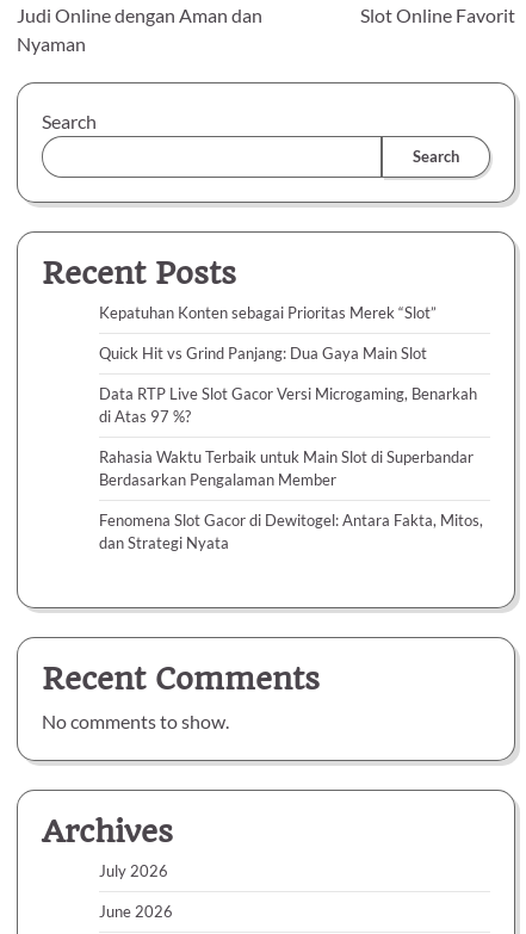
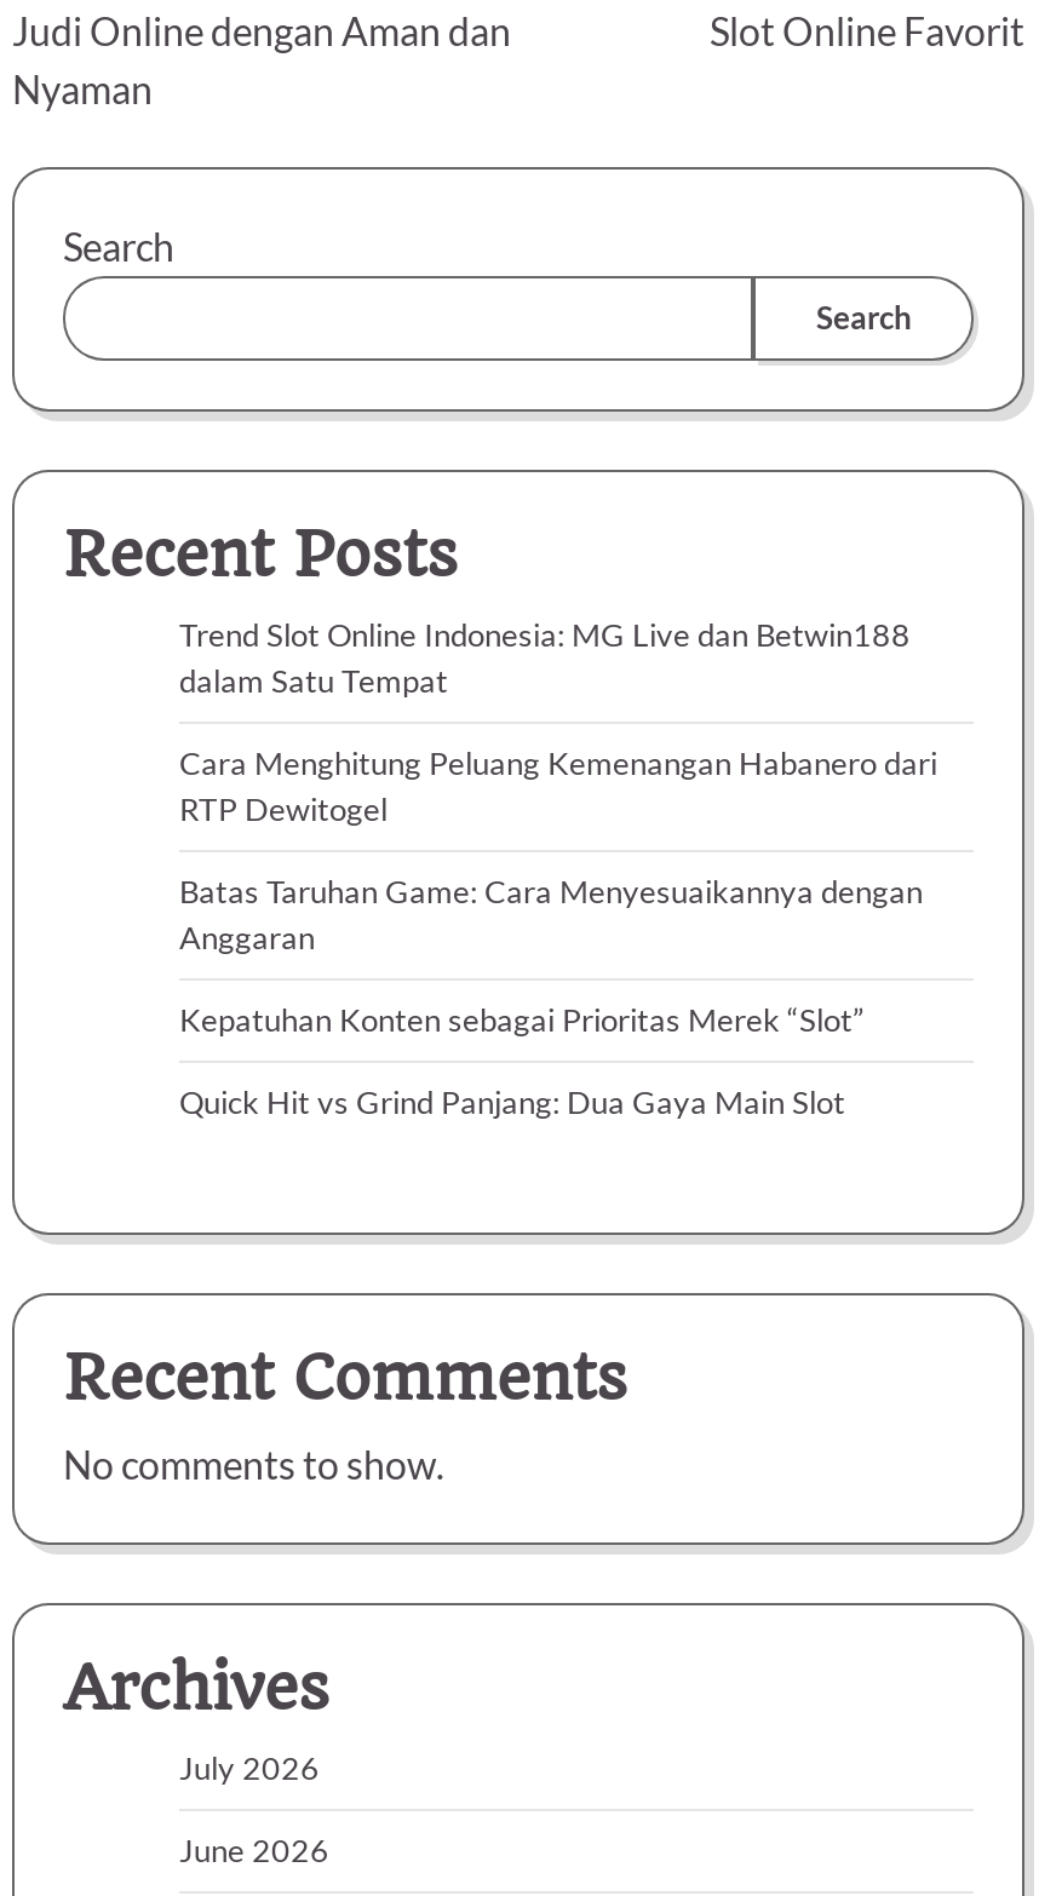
none -> [179,615,937,956] Trend Slot Online Indonesia: MG Live dan Betwin188 | dalam Satu Tempat | Cara Menghitung Peluang Kemenangan Habanero dari | RTP Dewitogel | Batas Taruhan Game: Cara Menyesuaikannya dengan | Anggaran
moved [99,303,437,363] -> [179,1000,865,1121]: Kepatuhan Konten sebagai Prioritas Merek “Slot” | Quick Hit vs Grind Panjang: Dua Gaya Main Slot
[99,384,483,552] Data RTP Live Slot Gacor Versi Microgaming, Benarkah | di Atas 97 %? | Rahasia Waktu Terbaik untuk Main Slot di Superbandar | Berdasarkan Pengalaman Member | Fenomena Slot Gacor di Dewitogel: Antara Fakta, Mitos, | dan Strategi Nyata -> none

